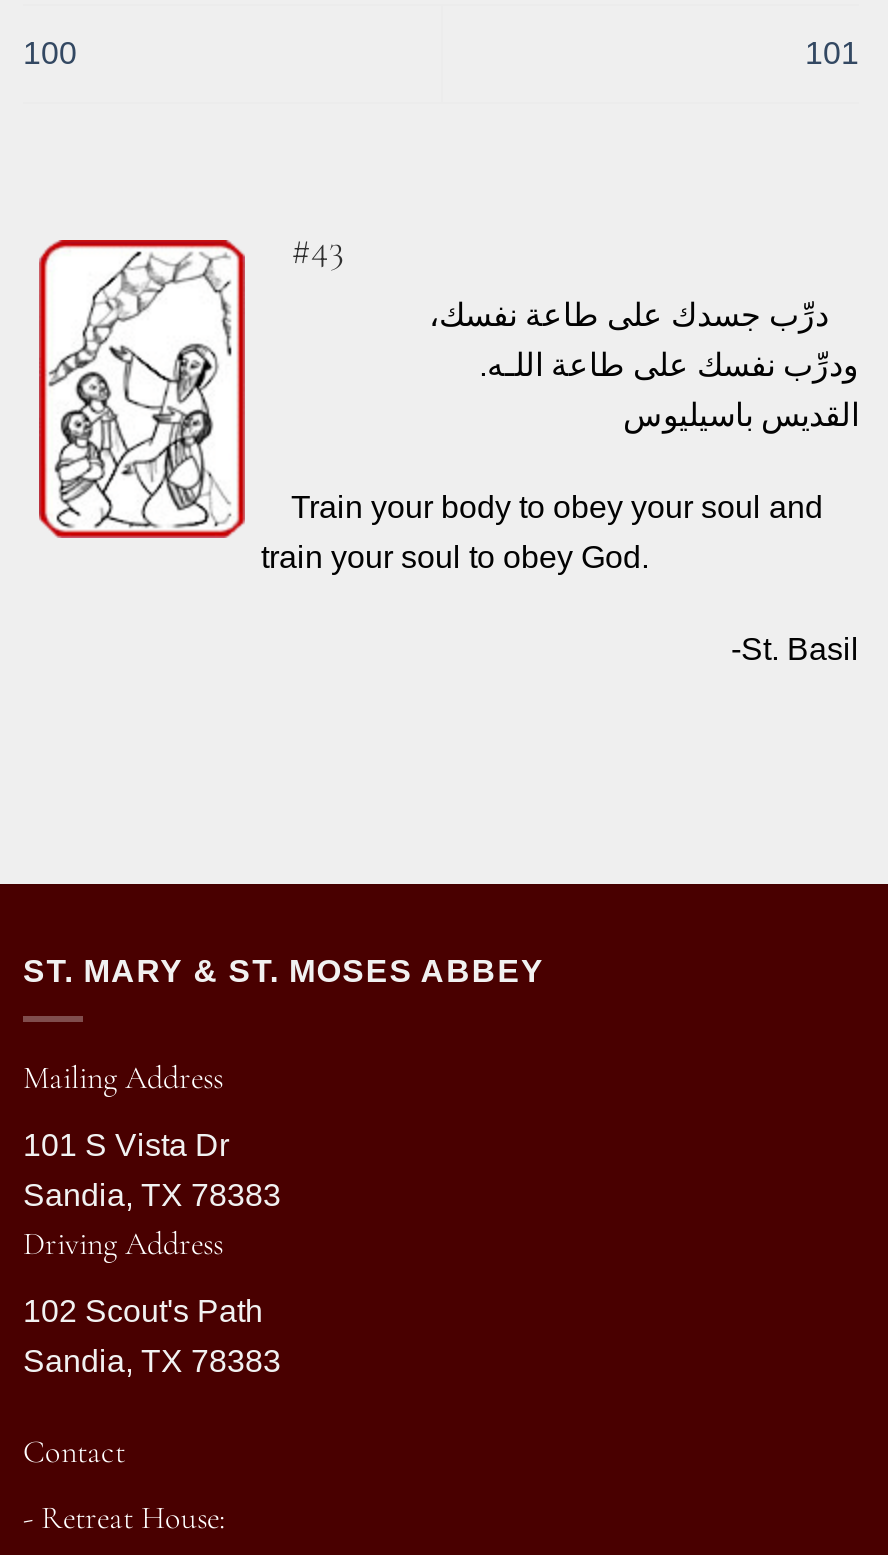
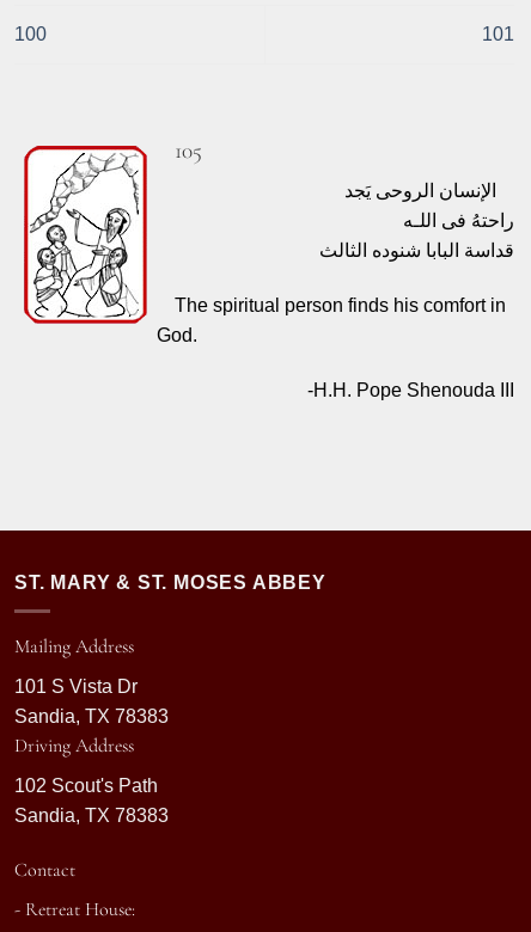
[291,223,343,271] #43 -> [175,136,202,164] 105
[429,298,829,332] درِّب جسدك على طاعة نفسك، -> [344,181,496,201] الإنسان الروحى يَجد
[479,348,859,382] ودرِّب نفسك على طاعة اللـه. -> [403,211,514,231] راحتهُ فى اللـه
[623,398,859,432] القديس باسيليوس -> [319,240,514,261] قداسة البابا شنوده الثالث
[291,490,823,524] Train your body to obey your soul and -> [175,295,506,315] The spiritual person finds his comfort in
[261,540,649,574] train your soul to obey God. -> [157,325,197,345] God.
[731,632,859,666] -St. Basil -> [307,380,514,400] -H.H. Pope Shenouda III

